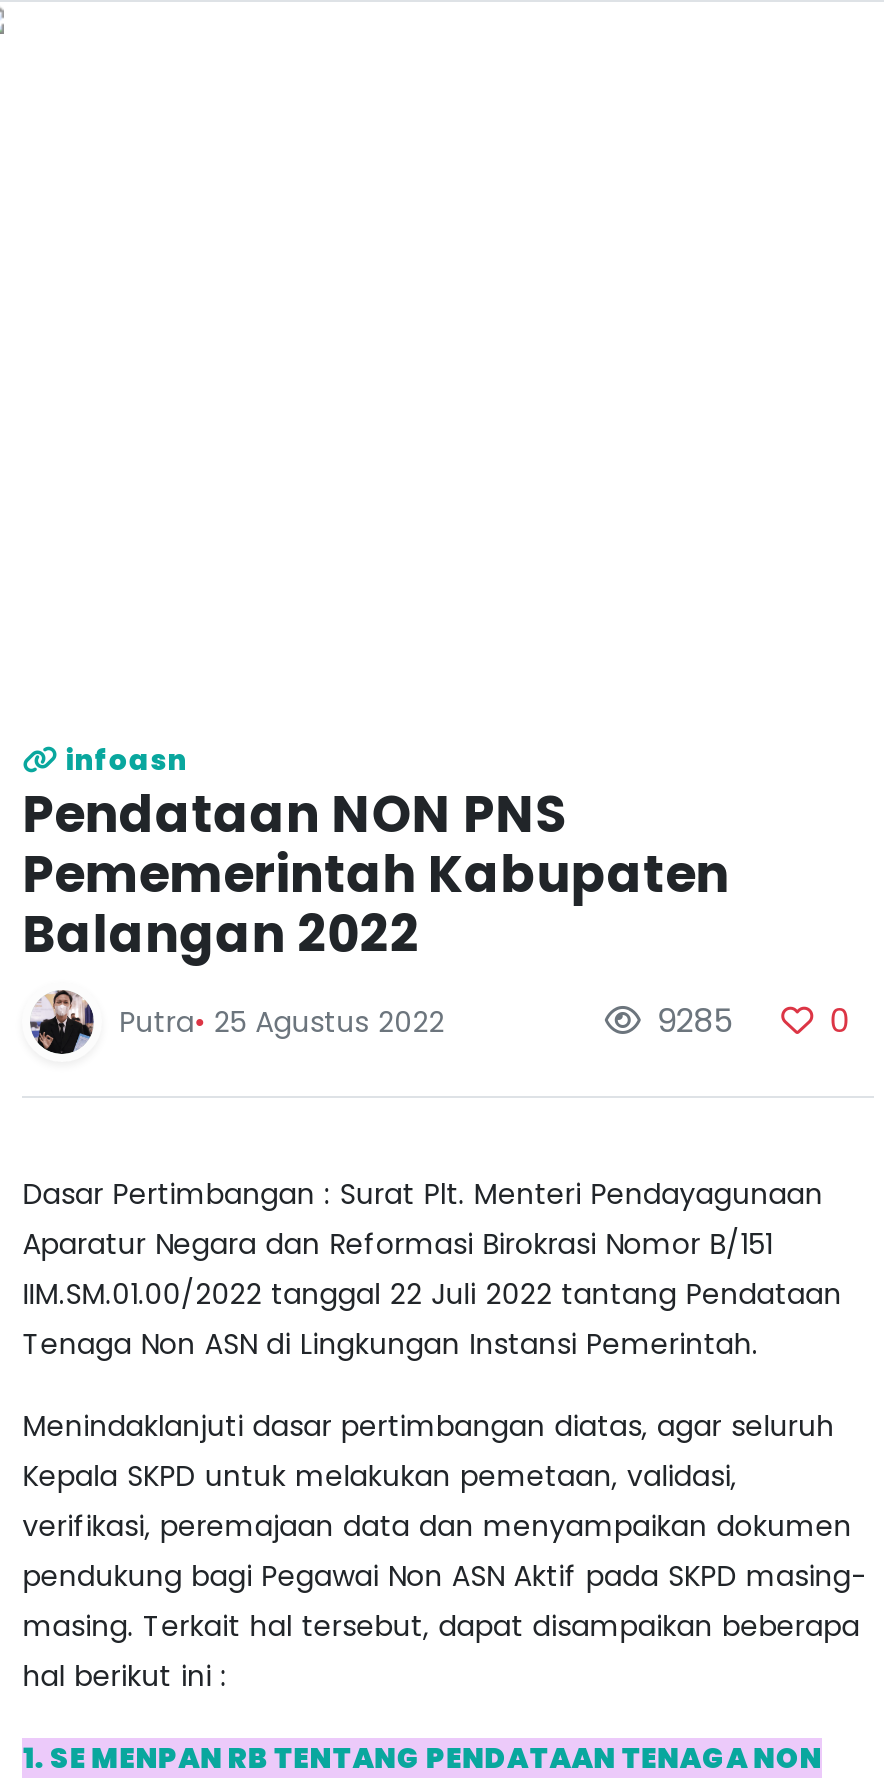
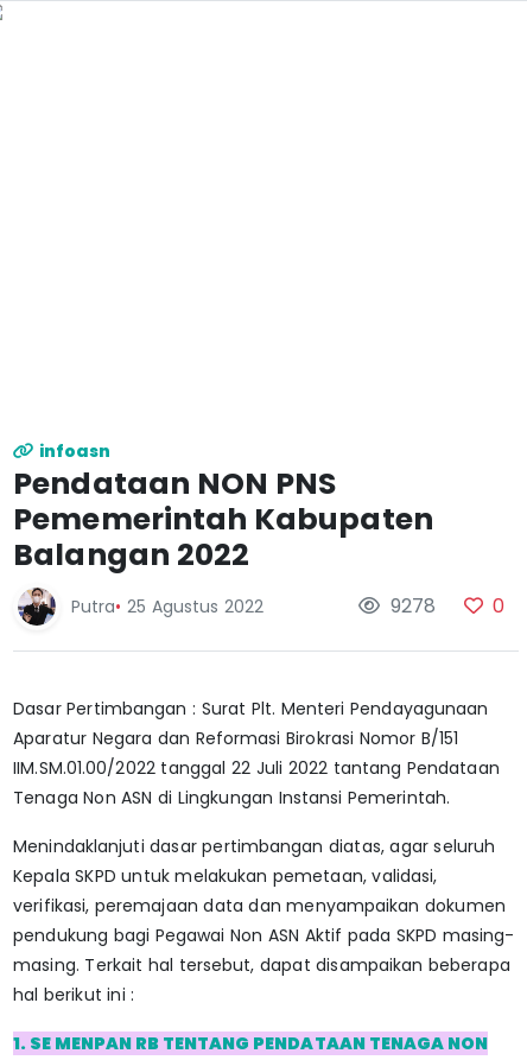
[649,998,733,1044] 9285 -> [385,593,435,620] 9278

